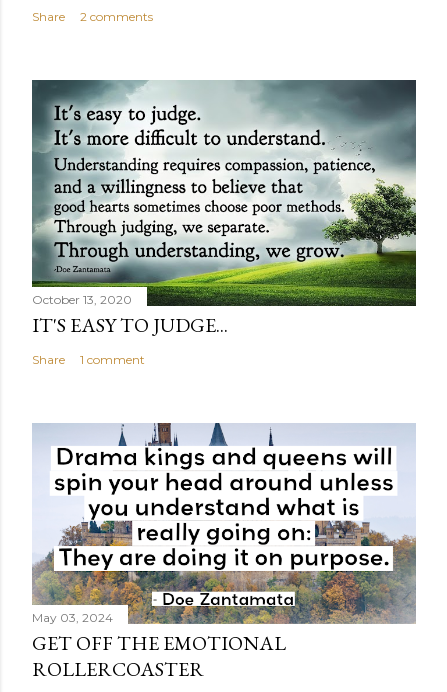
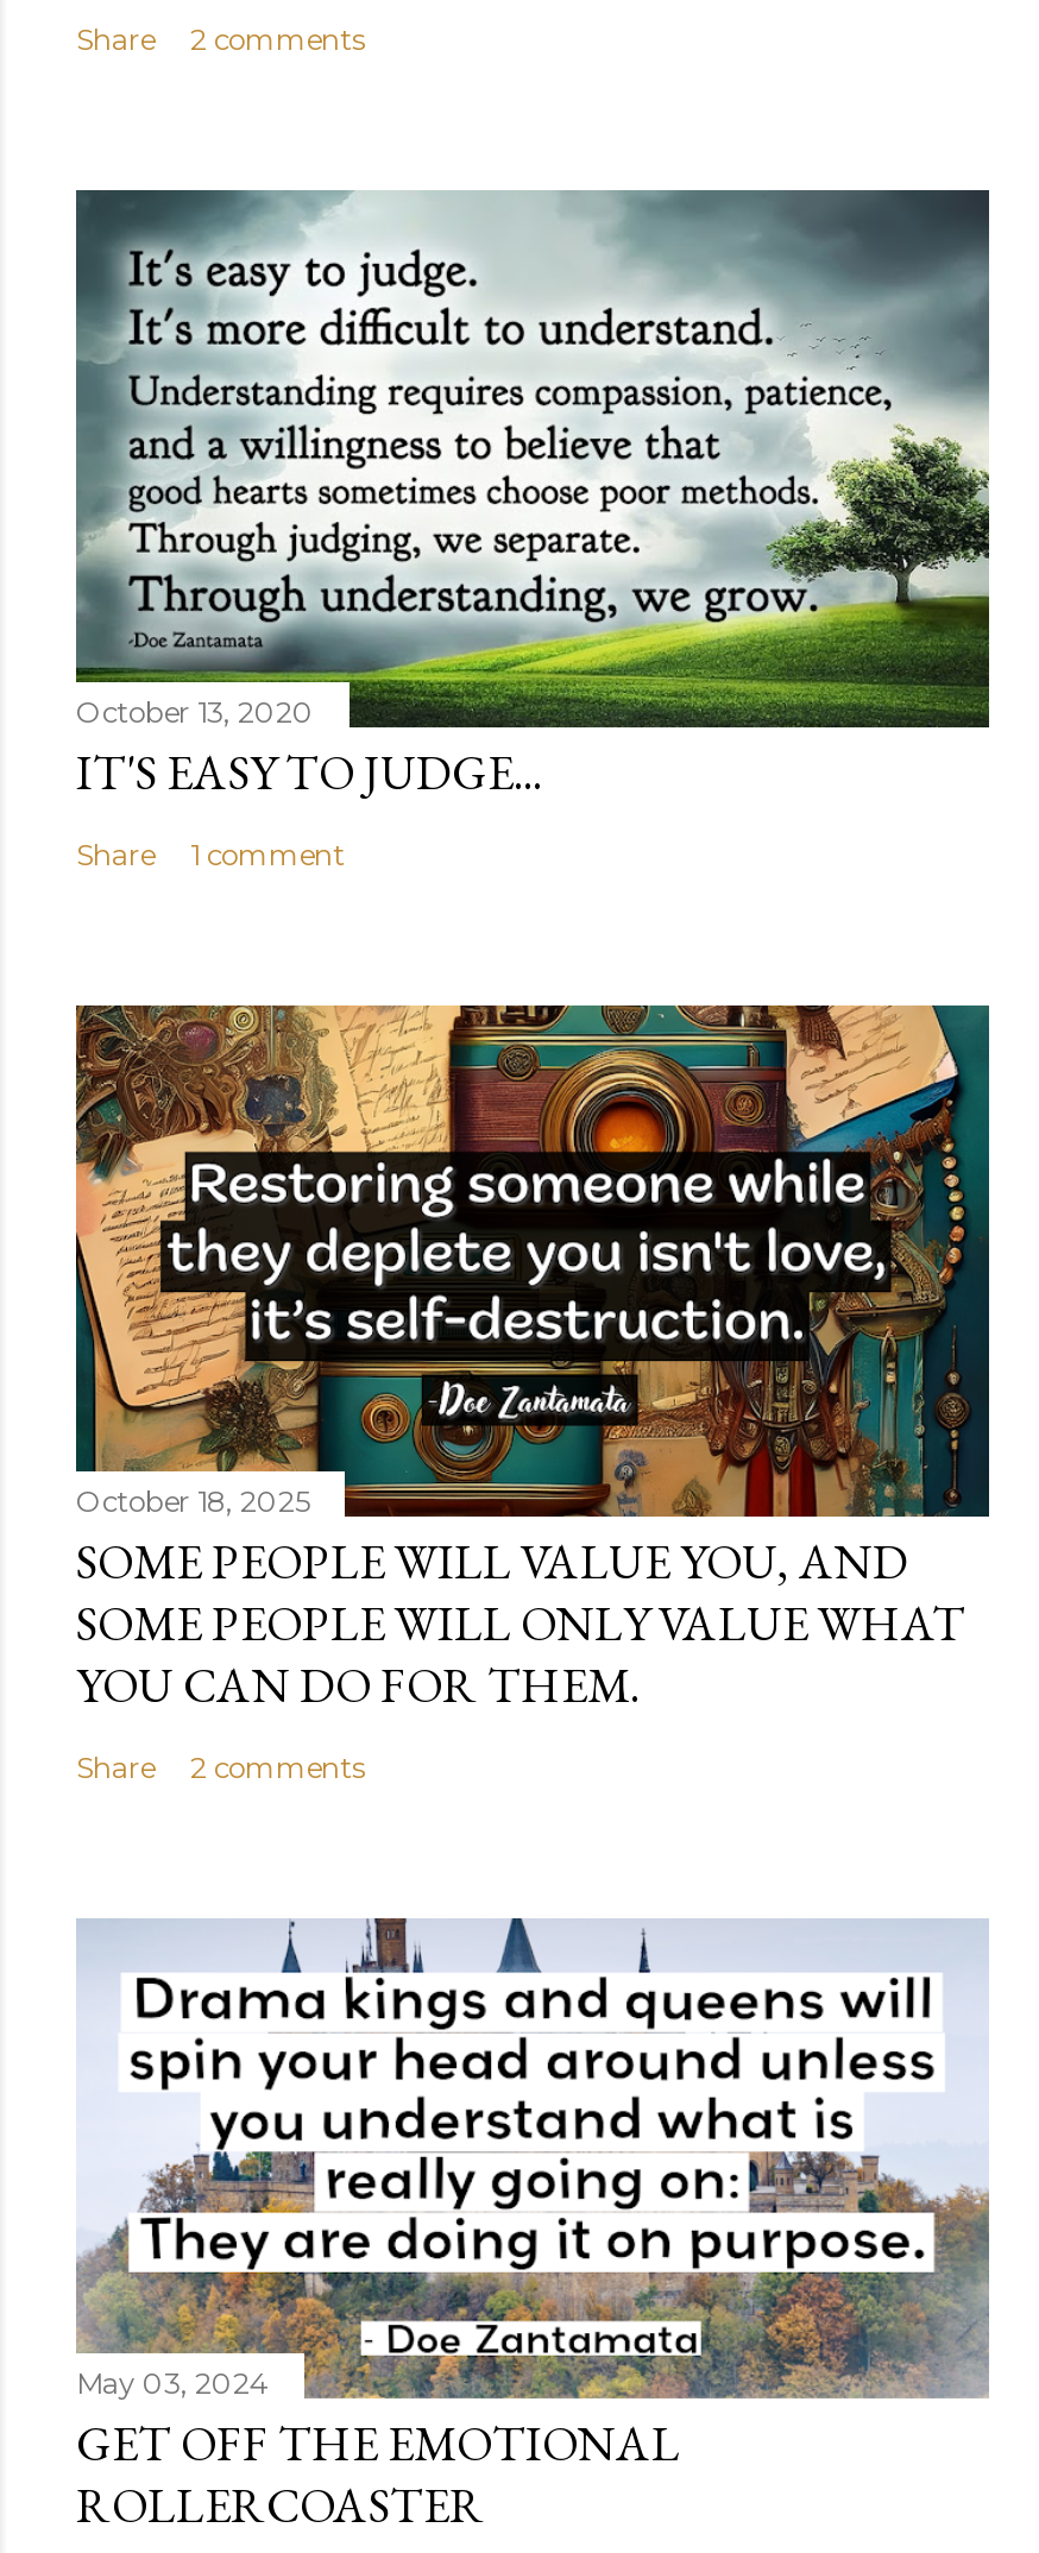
none -> [74,1003,991,1786] [image] | October 18, 2025 | SOME PEOPLE WILL VALUE YOU, AND | SOME PEOPLE WILL ONLY VALUE WHAT | YOU CAN DO FOR THEM. | Share | 2 comments

